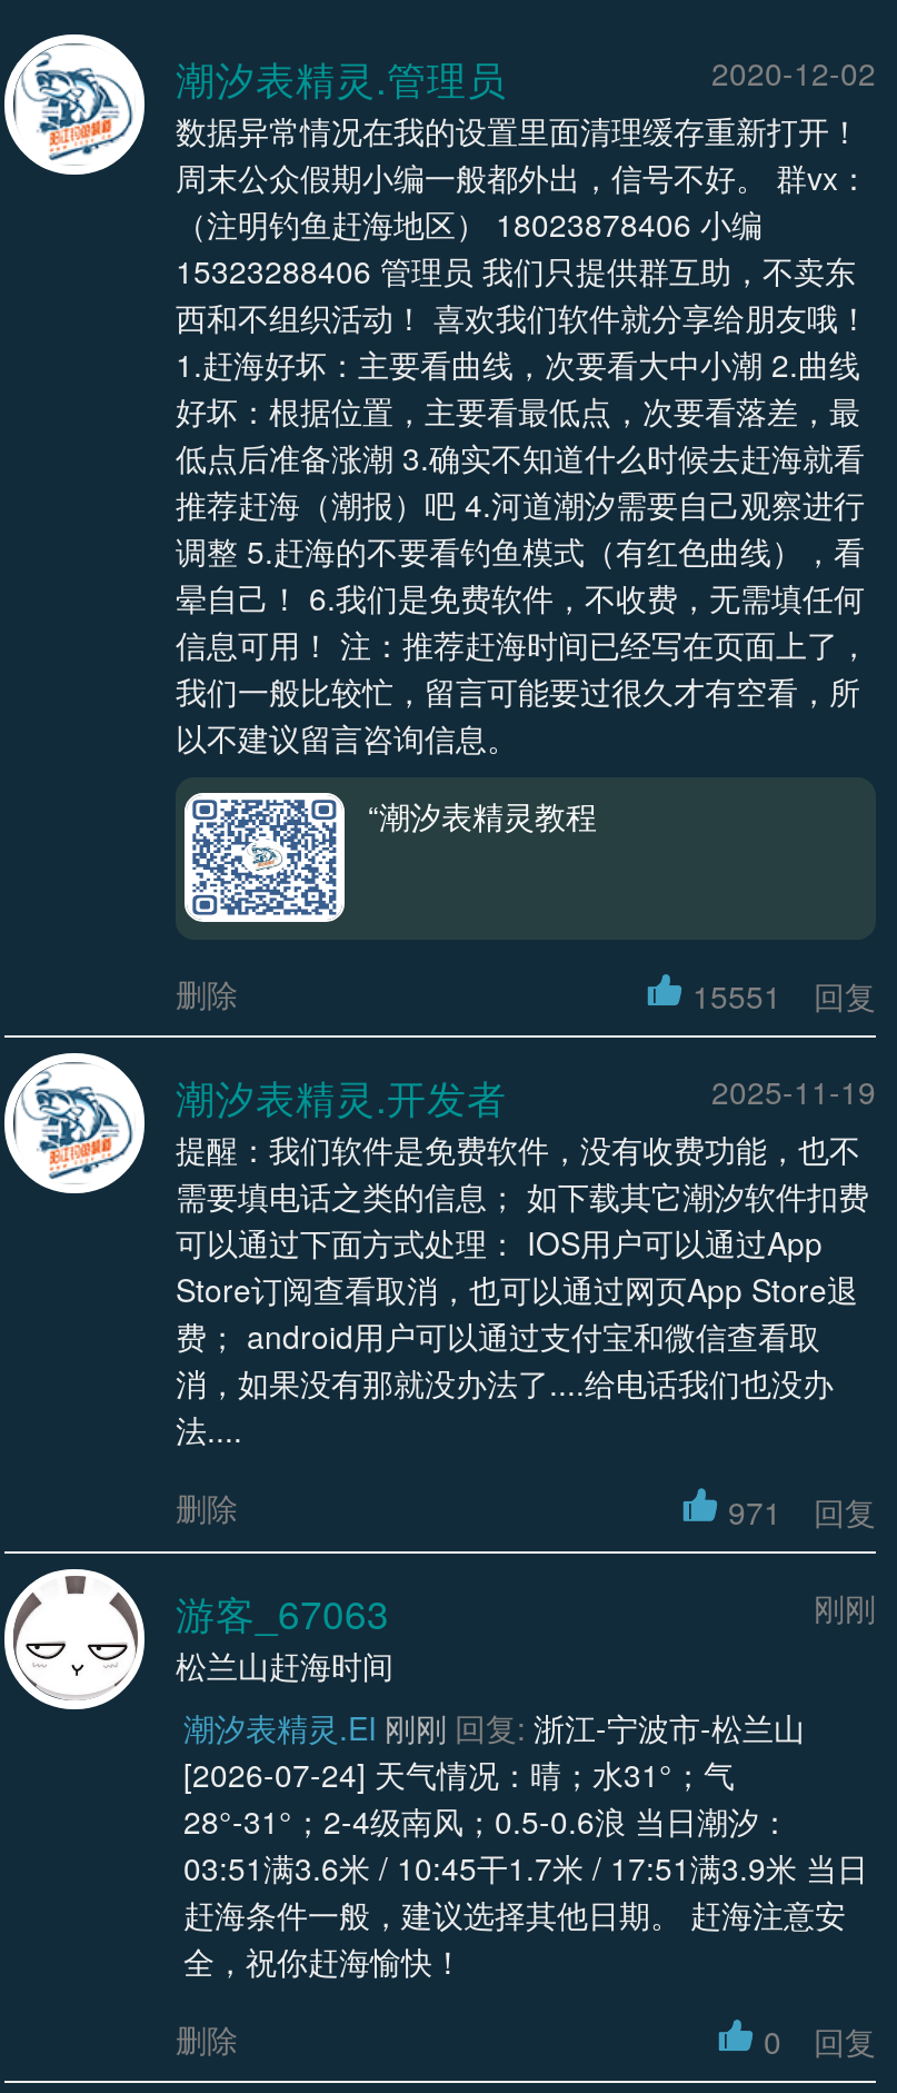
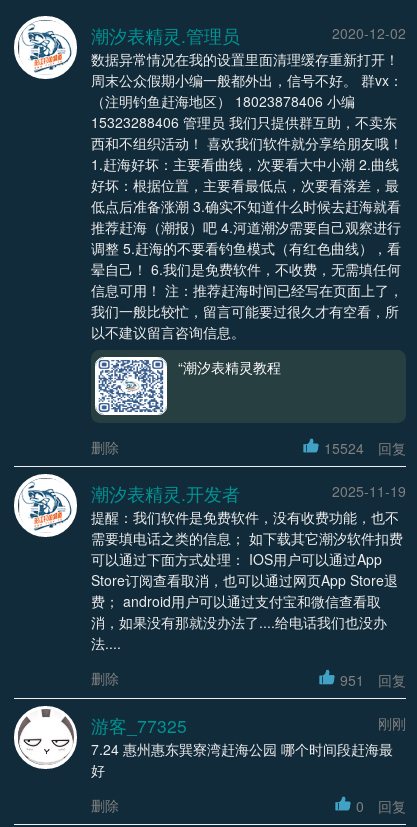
[692,973,876,1018] 15551 回复 -> [323,438,406,458] 15524 回复
[728,1488,876,1532] 971 回复 -> [339,669,406,689] 951 回复
[176,1584,389,1639] 游客_67063 -> [91,712,187,737] 游客_77325
[176,1641,868,1982] 松兰山赶海时间 | 潮汐表精灵.EI 刚刚 回复: 浙江-宁波市-松兰山 | [2026-07-24] 天气情况：晴；水31°；气 | 28°-31°；2-4级南风；0.5-0.6浪 当日潮汐： | 03:51满3.6米 / 10:45干1.7米 / 17:51满3.9米 当日 | 赶海条件一般，建议选择其他日期。 赶海注意安 | 全，祝你赶海愉快！ -> [91,738,393,779] 7.24 惠州惠东巽寮湾赶海公园 哪个时间段赶海最 | 好

